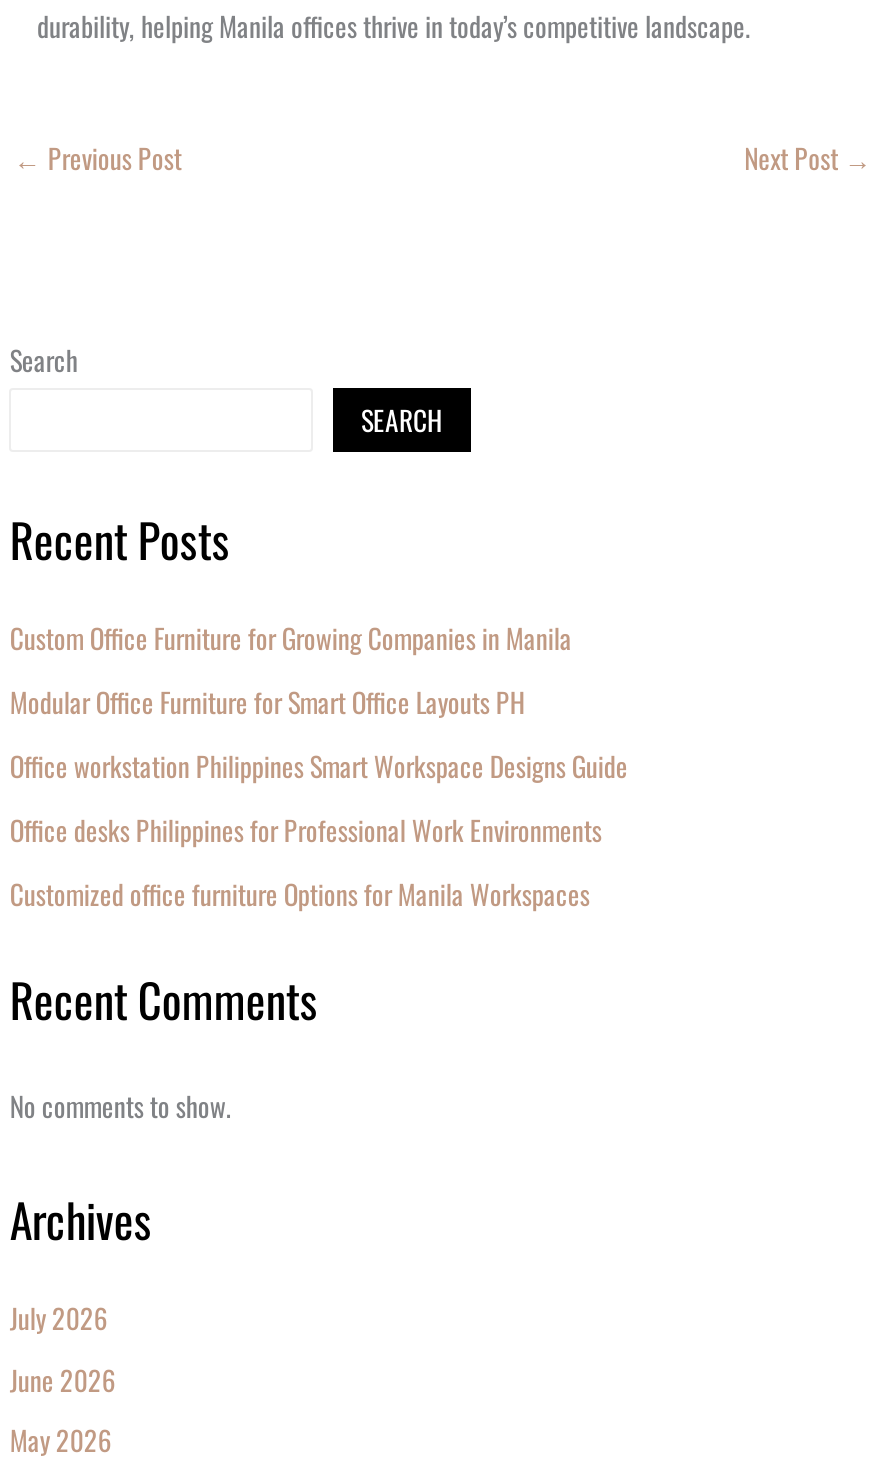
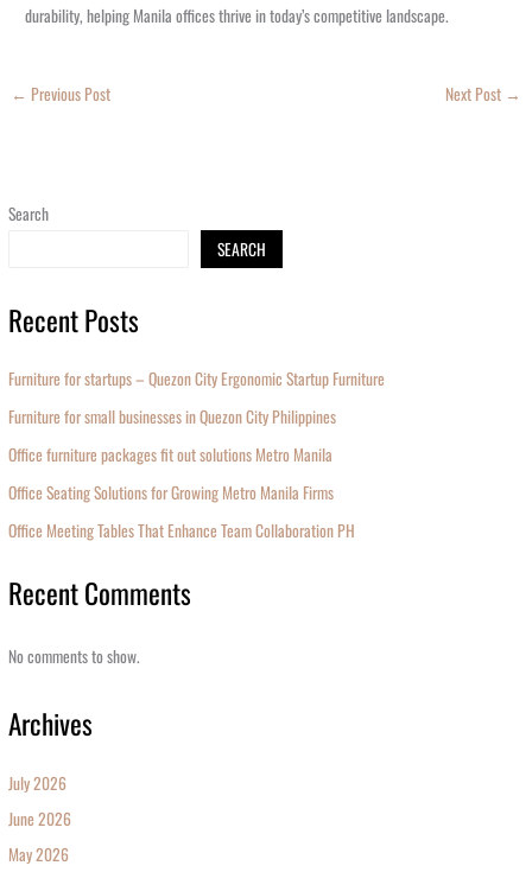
[10,618,572,658] Custom Office Furniture for Growing Companies in Manila -> [9,367,385,390] Furniture for startups – Quezon City Ergonomic Startup Furniture
[10,682,526,722] Modular Office Furniture for Smart Office Layouts PH -> [9,405,337,428] Furniture for small businesses in Quezon City Philippines
[10,746,628,786] Office workstation Philippines Smart Workspace Designs Guide -> [9,443,333,466] Office furniture packages fit out solutions Metro Manila
[10,810,602,850] Office desks Philippines for Professional Work Environments -> [9,480,334,504] Office Seating Solutions for Growing Metro Manila Firms
[10,874,590,914] Customized office furniture Options for Manila Workspaces -> [9,518,356,542] Office Meeting Tables That Enhance Team Collaboration PH

